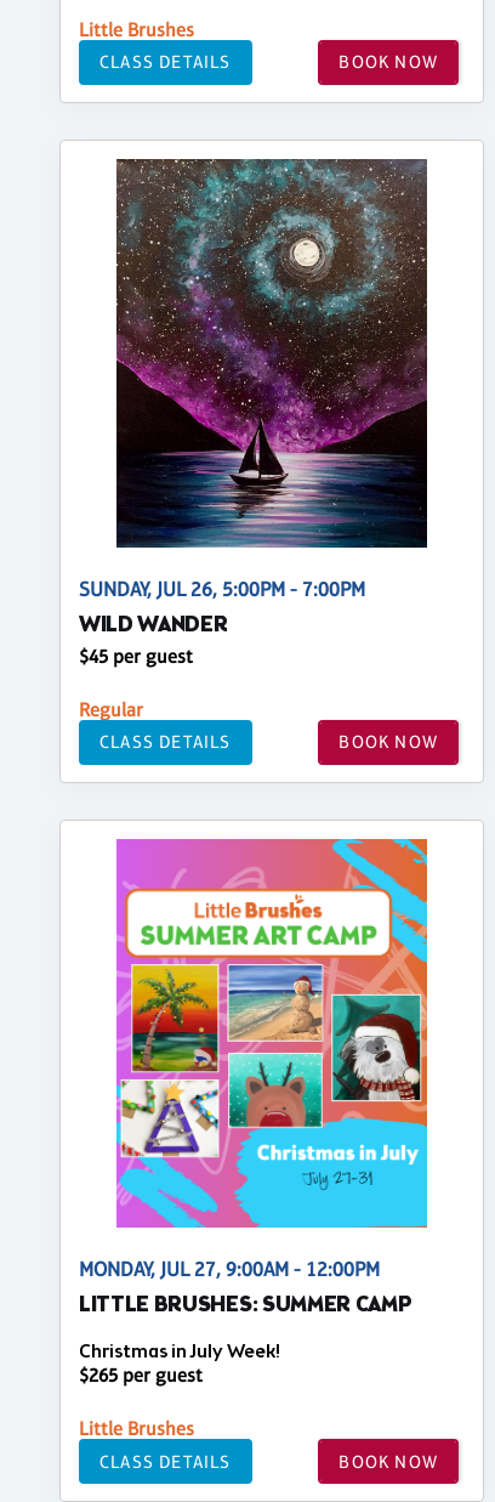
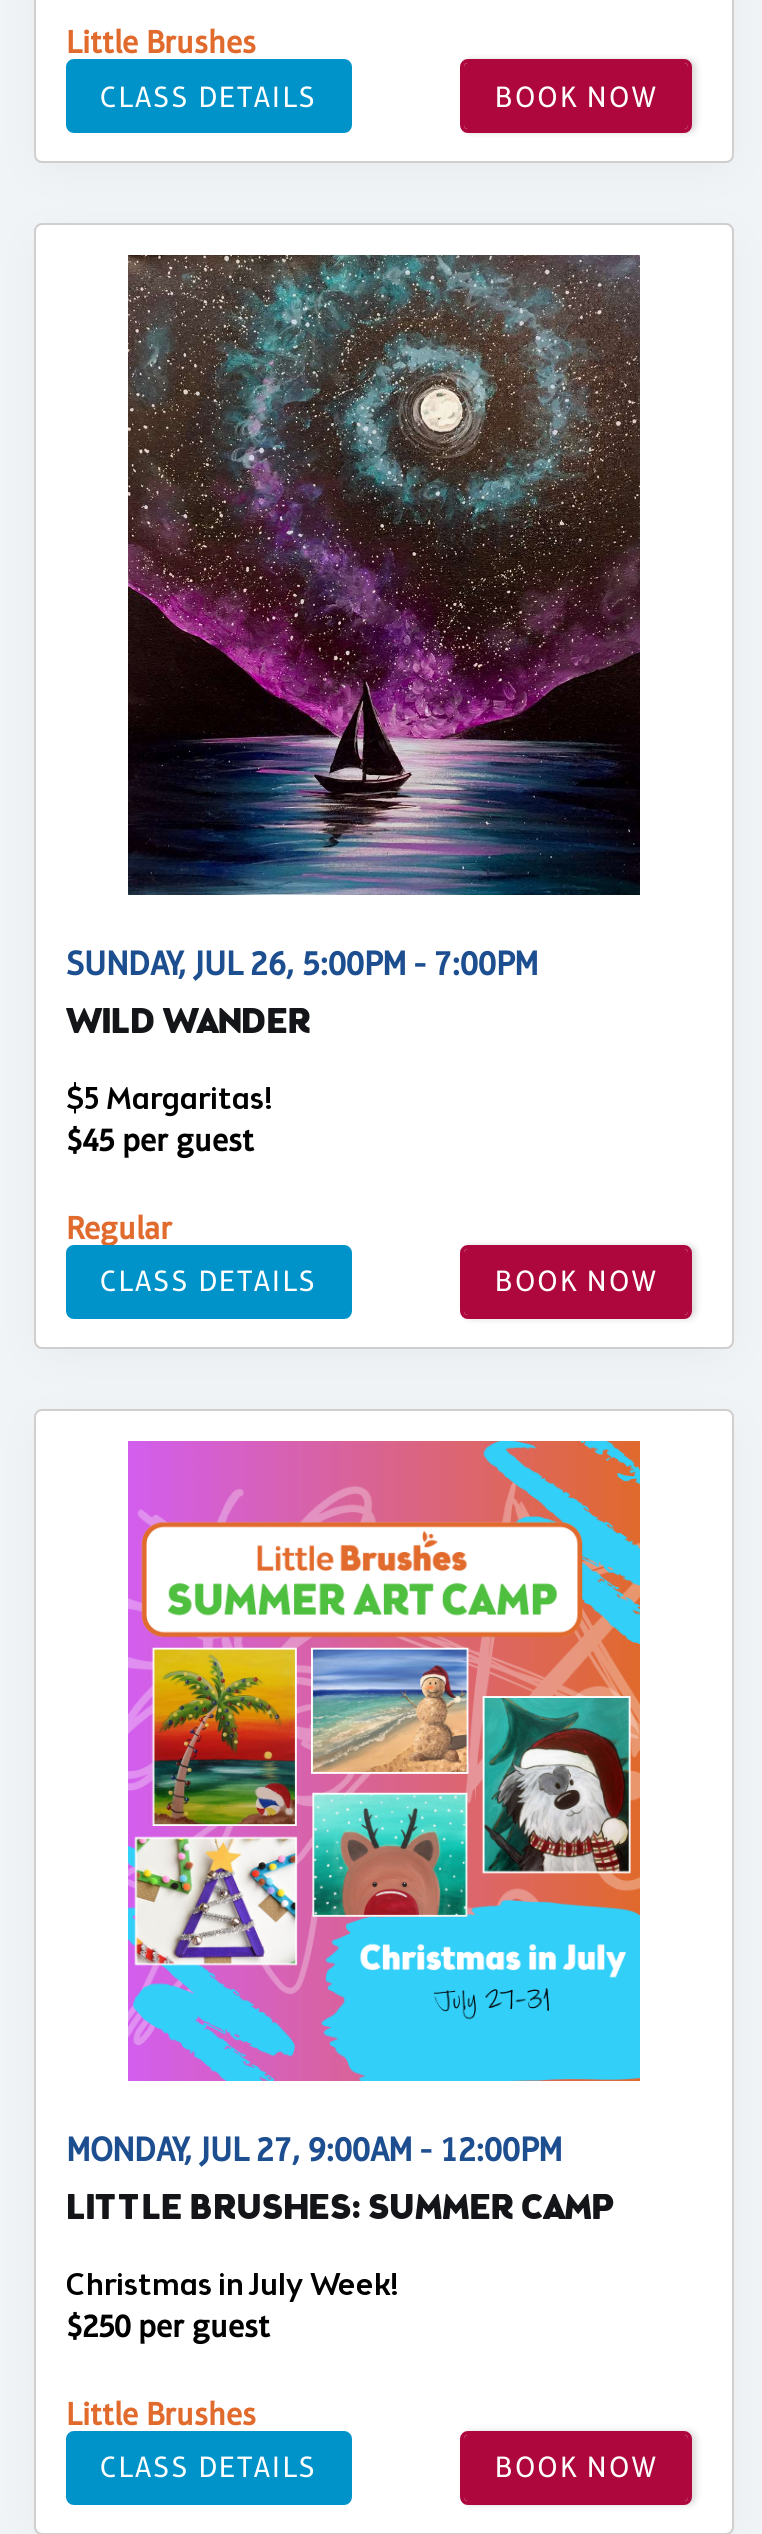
none -> [66,1079,272,1121] $5 Margaritas!
[79,1364,203,1387] $265 per guest -> [66,2306,270,2344] $250 per guest

